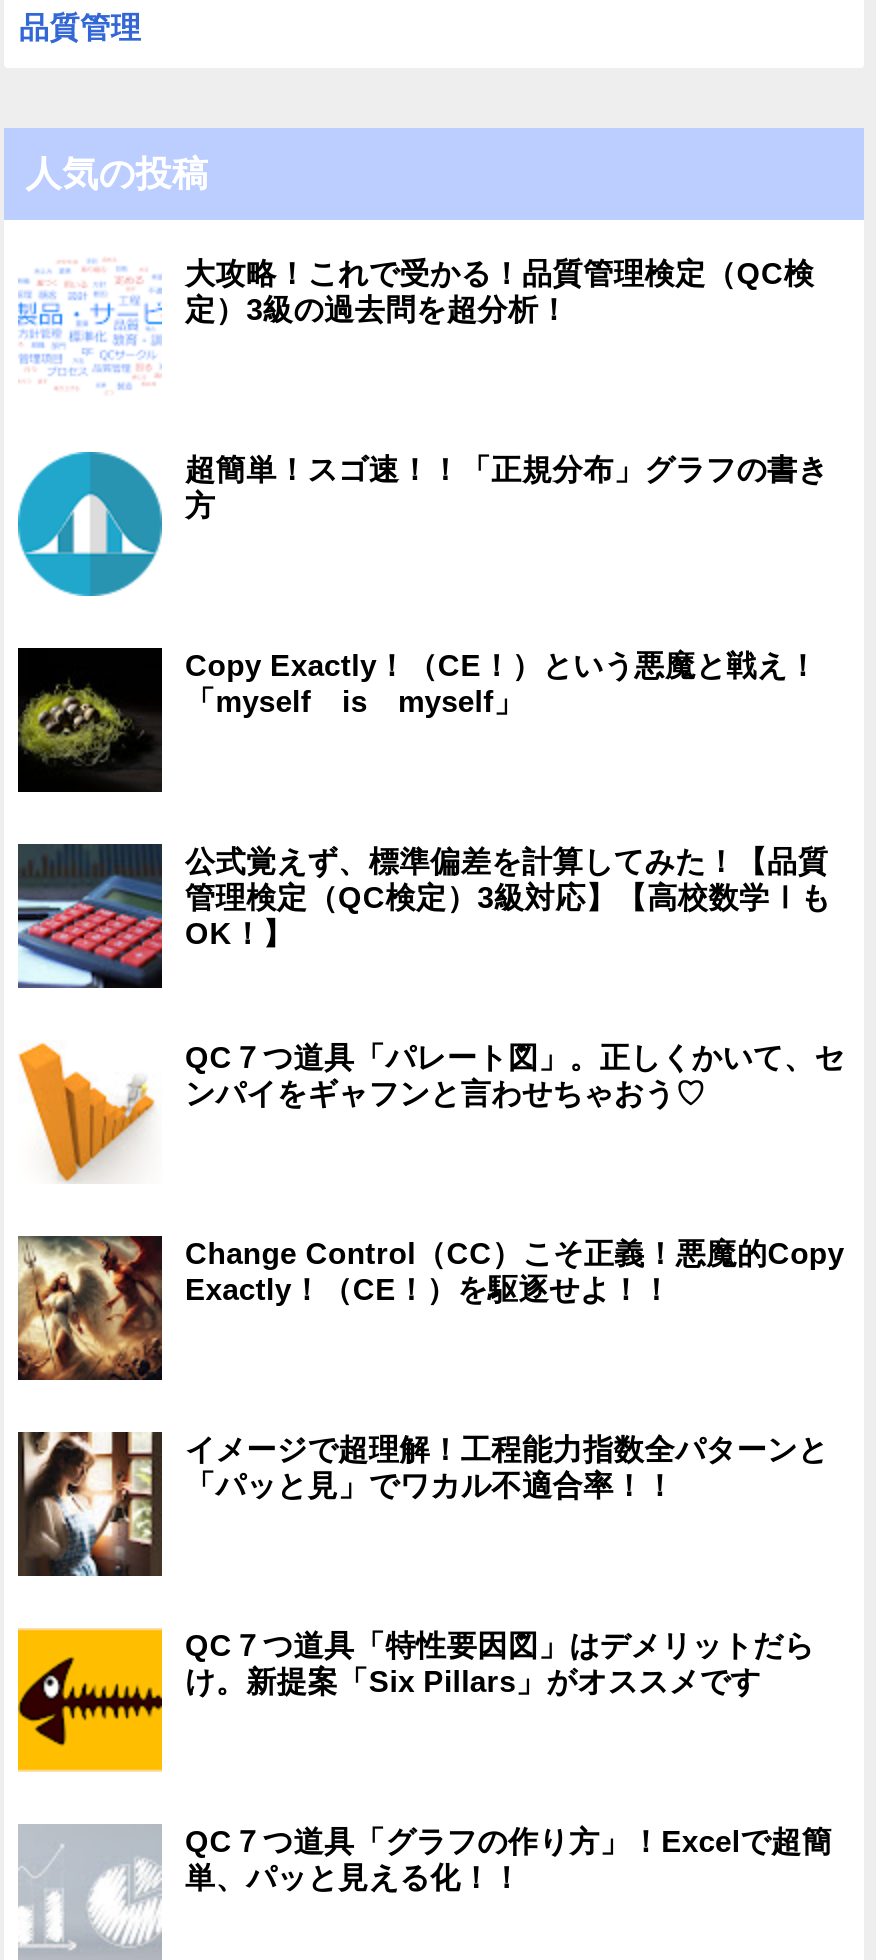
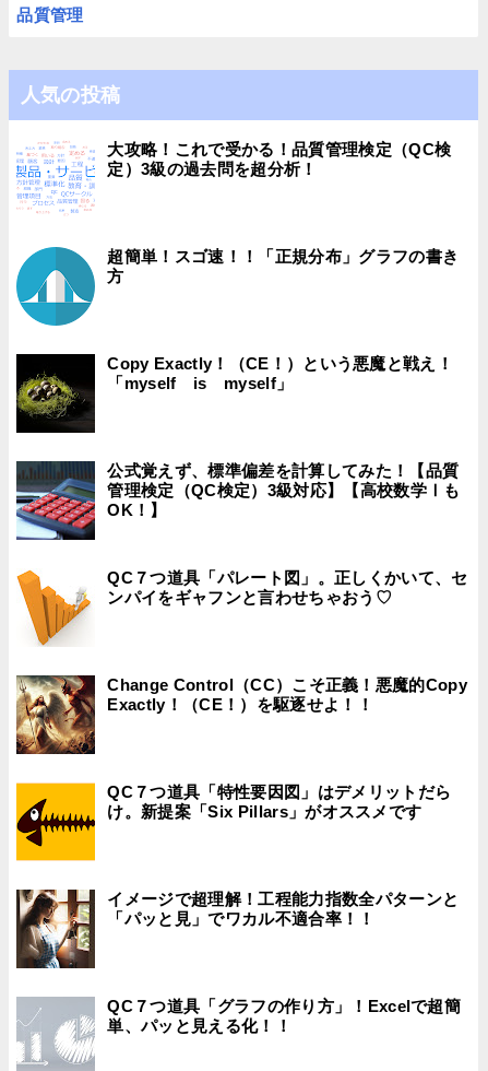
moved [16,1430,828,1578] -> [15,888,459,969]: [image] | イメージで超理解！工程能力指数全パターンと | 「パッと見」でワカル不適合率！！
moved [24,1629,814,1738] -> [20,783,451,843]: [image] | QC７つ道具「特性要因図」はデメリットだら | け。新提案「Six Pillars」がオススメです

